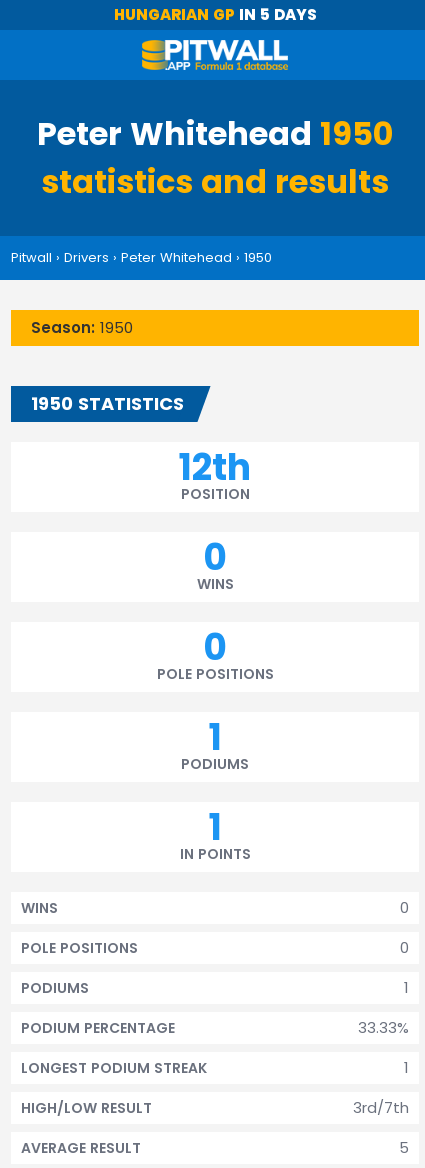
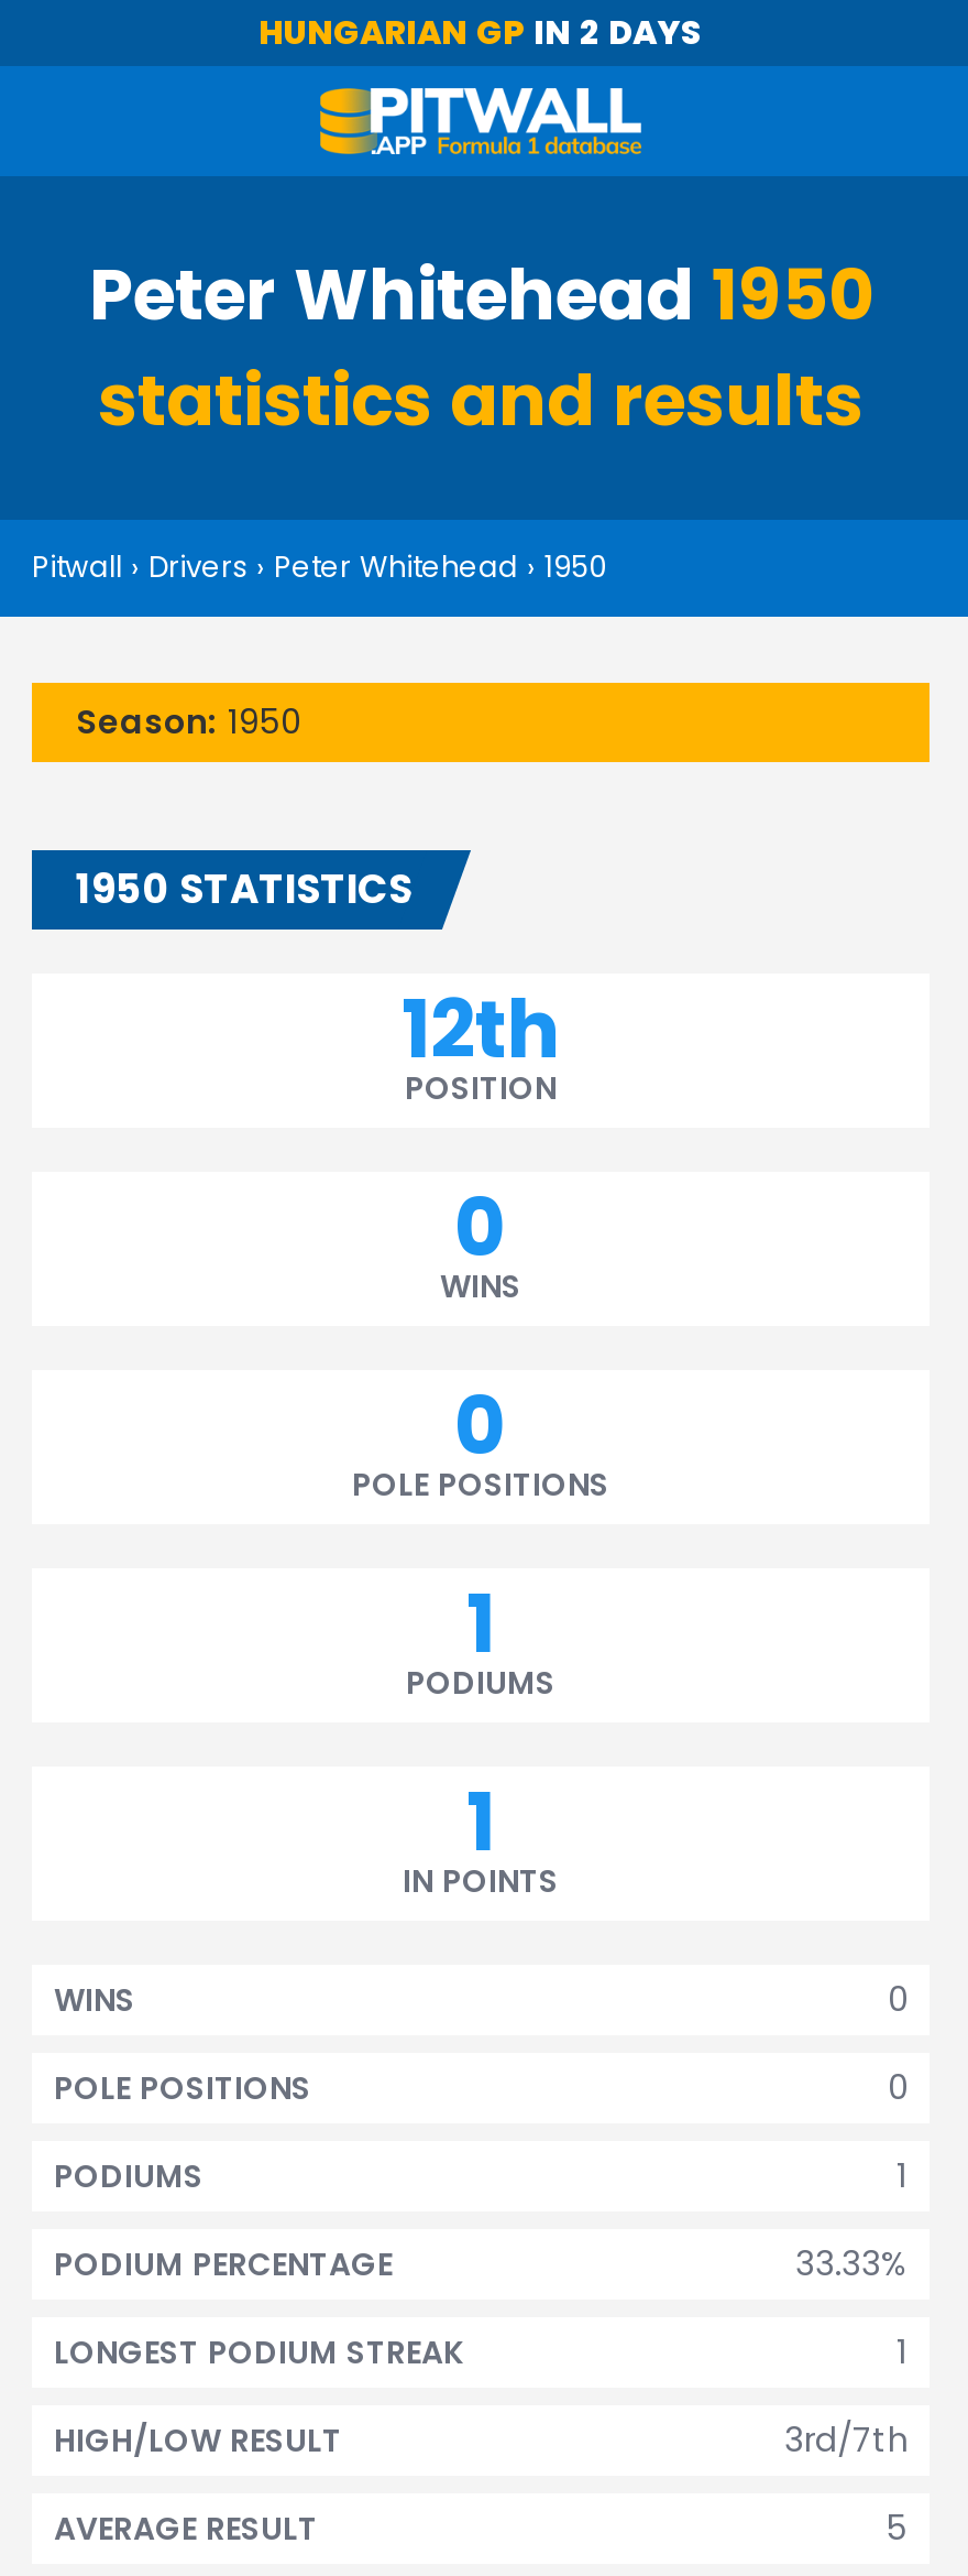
[113,4,316,25] HUNGARIAN GP IN 5 DAYS -> [258,9,703,55] HUNGARIAN GP IN 2 DAYS

